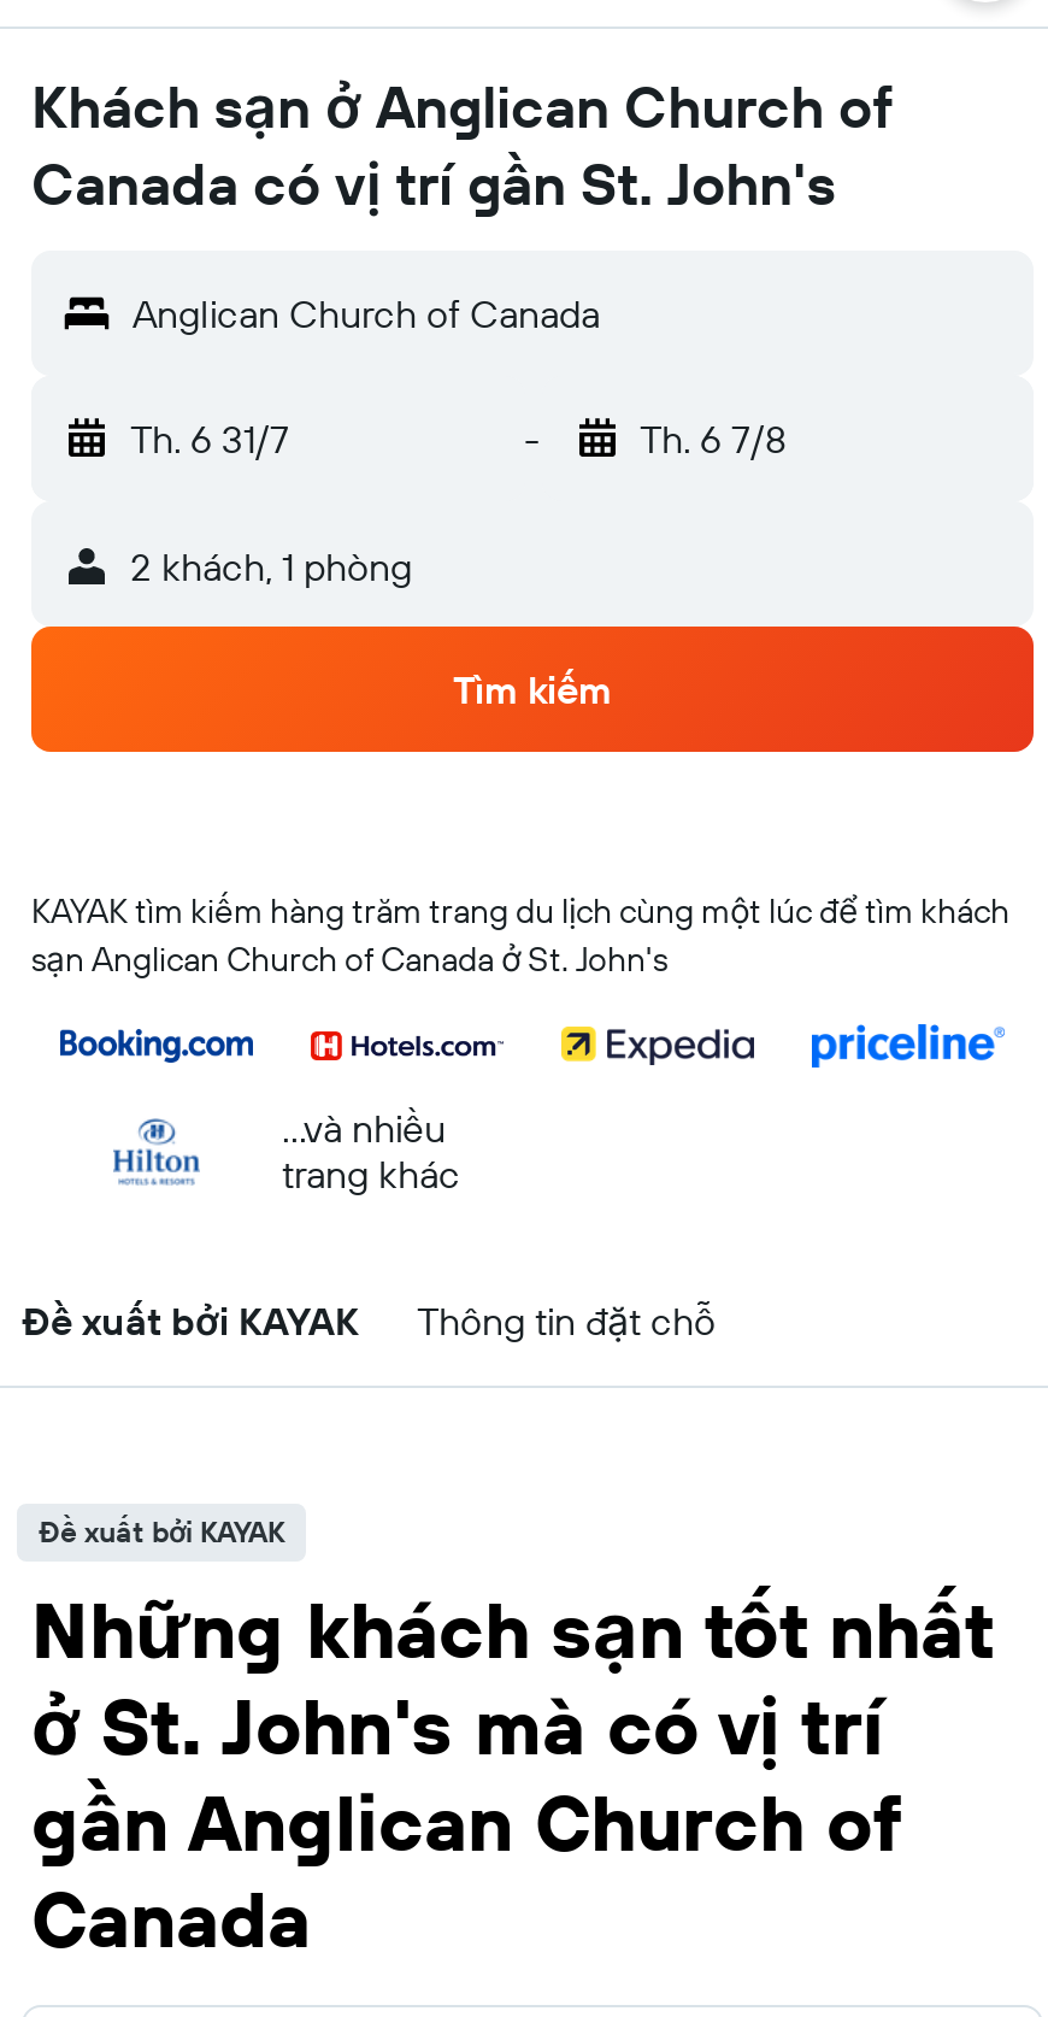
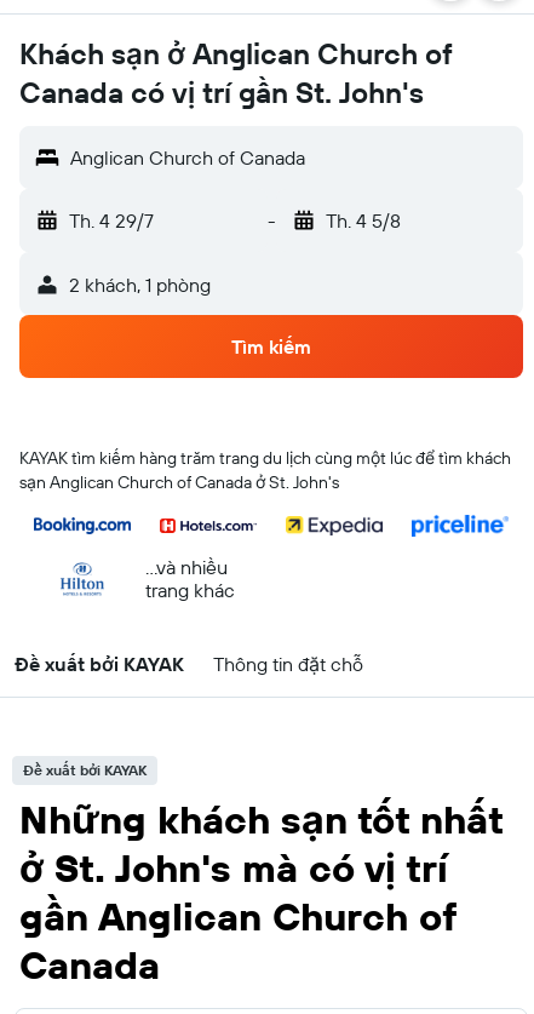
[130,414,289,463] Th. 6 31/7 -> [69,208,154,233] Th. 4 29/7
[640,414,787,463] Th. 6 7/8 -> [325,208,400,233] Th. 4 5/8

